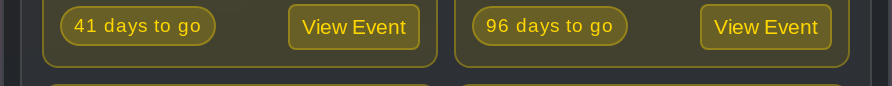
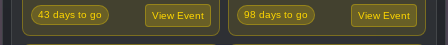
[74,14,202,36] 41 days to go -> [38,9,102,20] 43 days to go
[486,14,614,36] 96 days to go -> [244,9,308,20] 98 days to go

